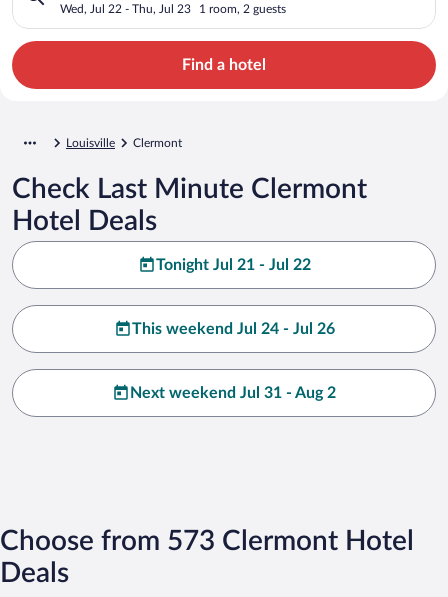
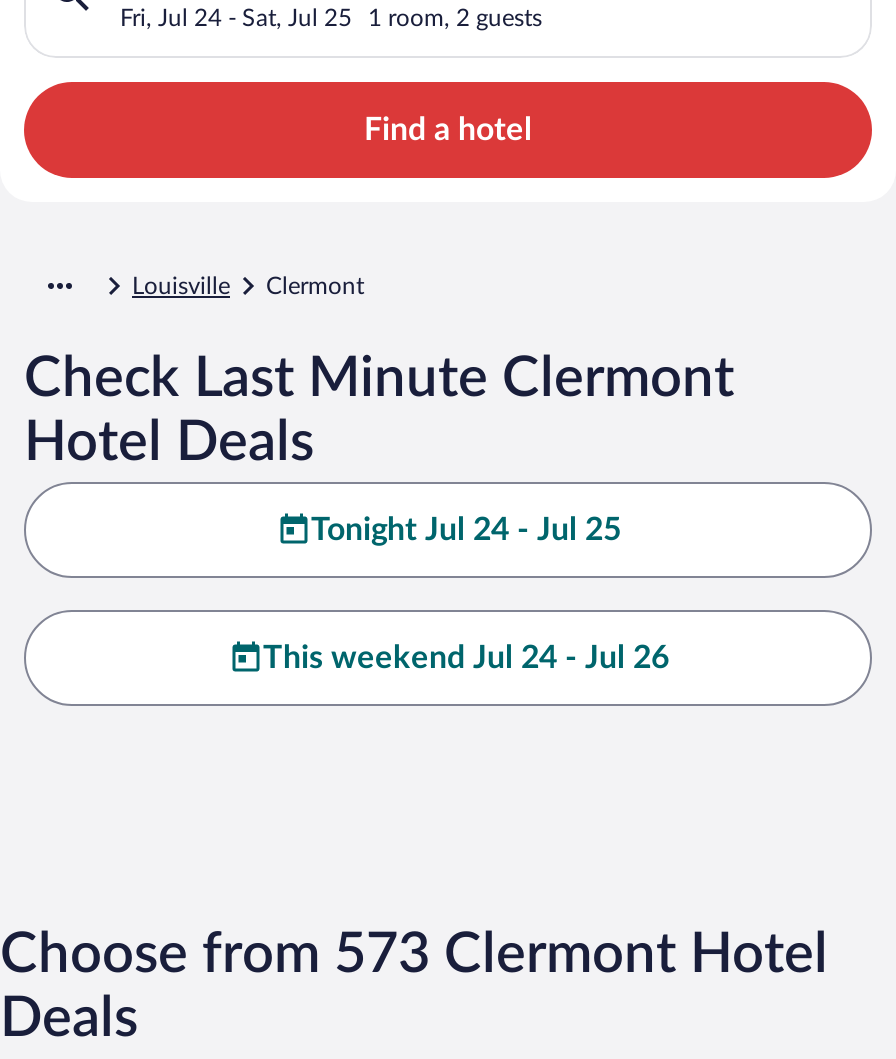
[60,3,191,15] Wed, Jul 22 - Thu, Jul 23 -> [120,5,352,29] Fri, Jul 24 - Sat, Jul 25
[155,257,310,273] Tonight Jul 21 - Jul 22 -> [311,513,621,545] Tonight Jul 24 - Jul 25
[130,385,336,401] Next weekend Jul 31 - Aug 2 -> none

